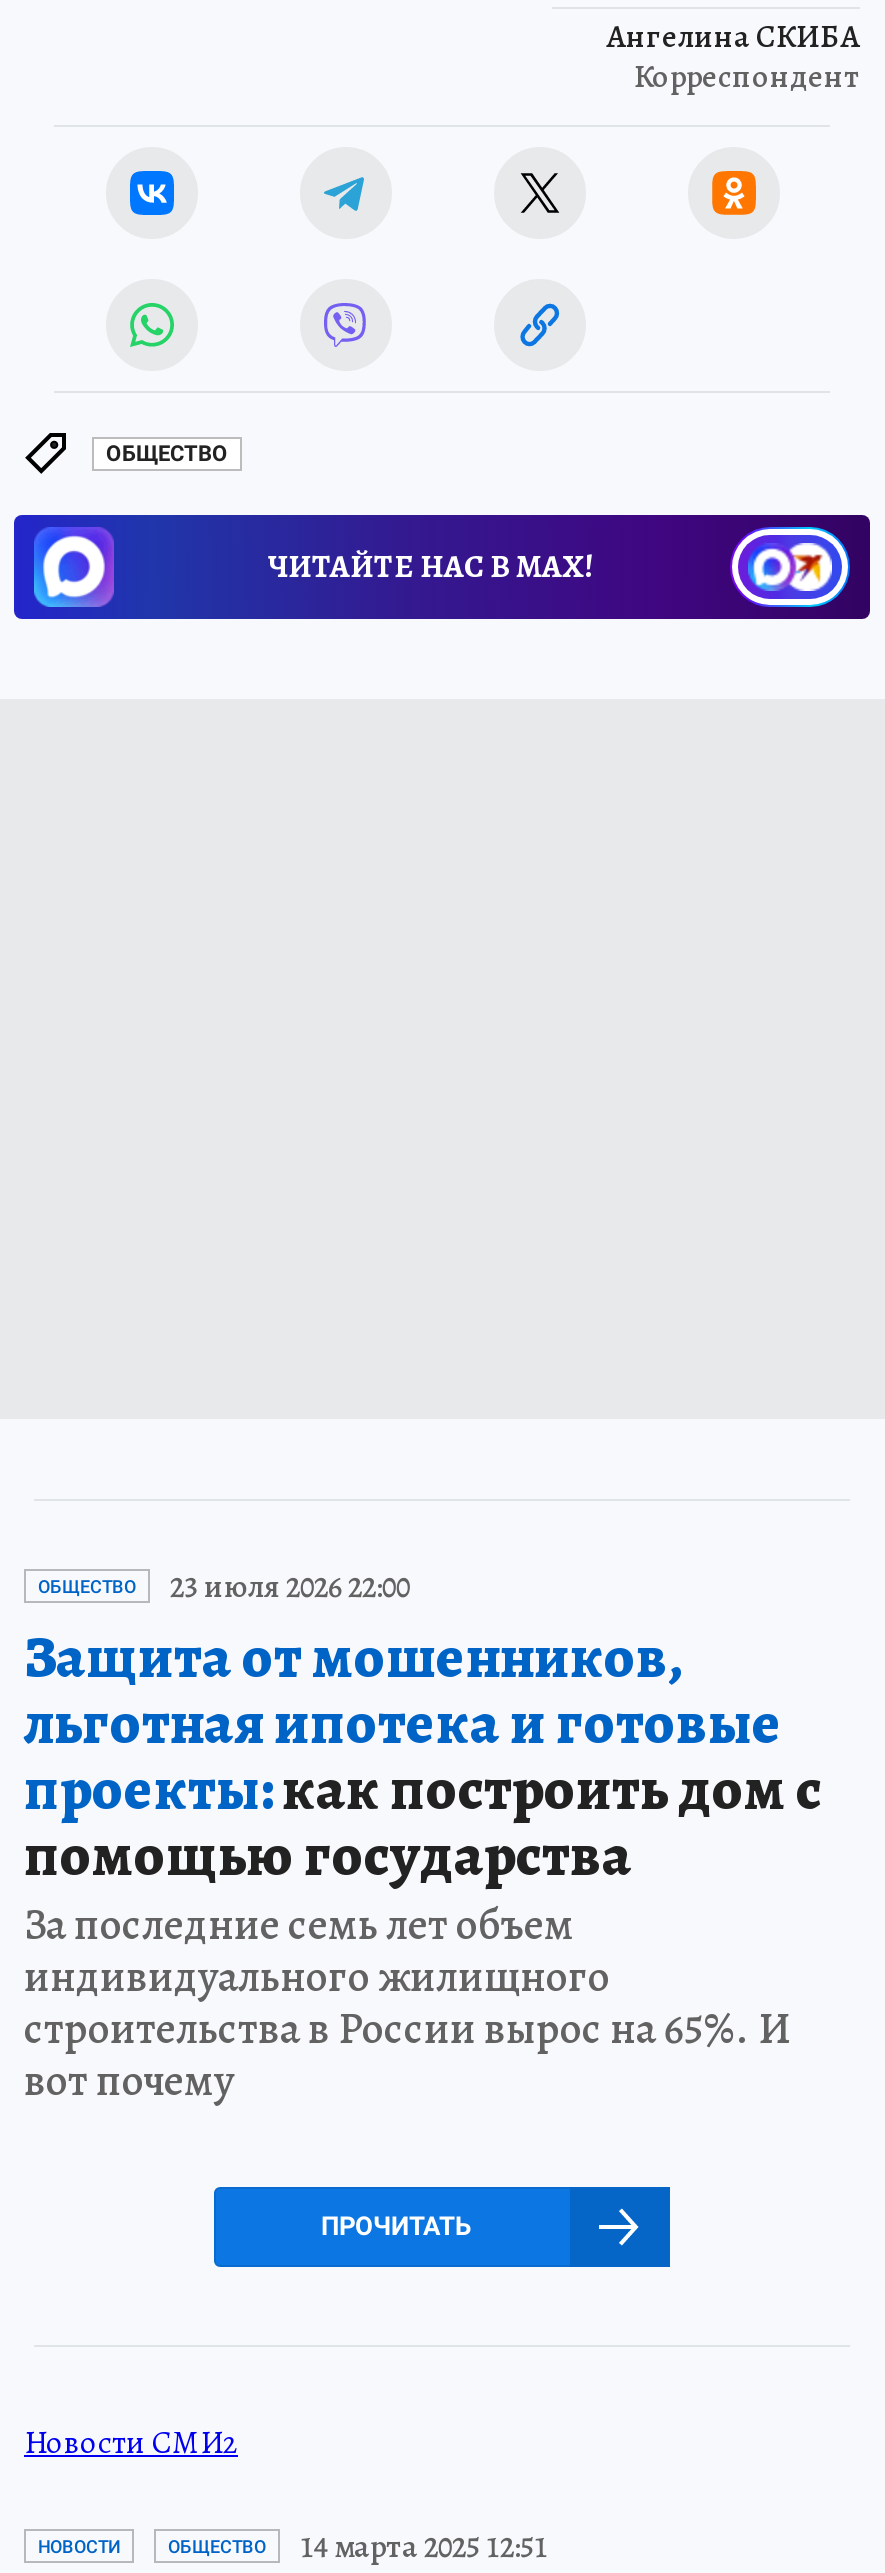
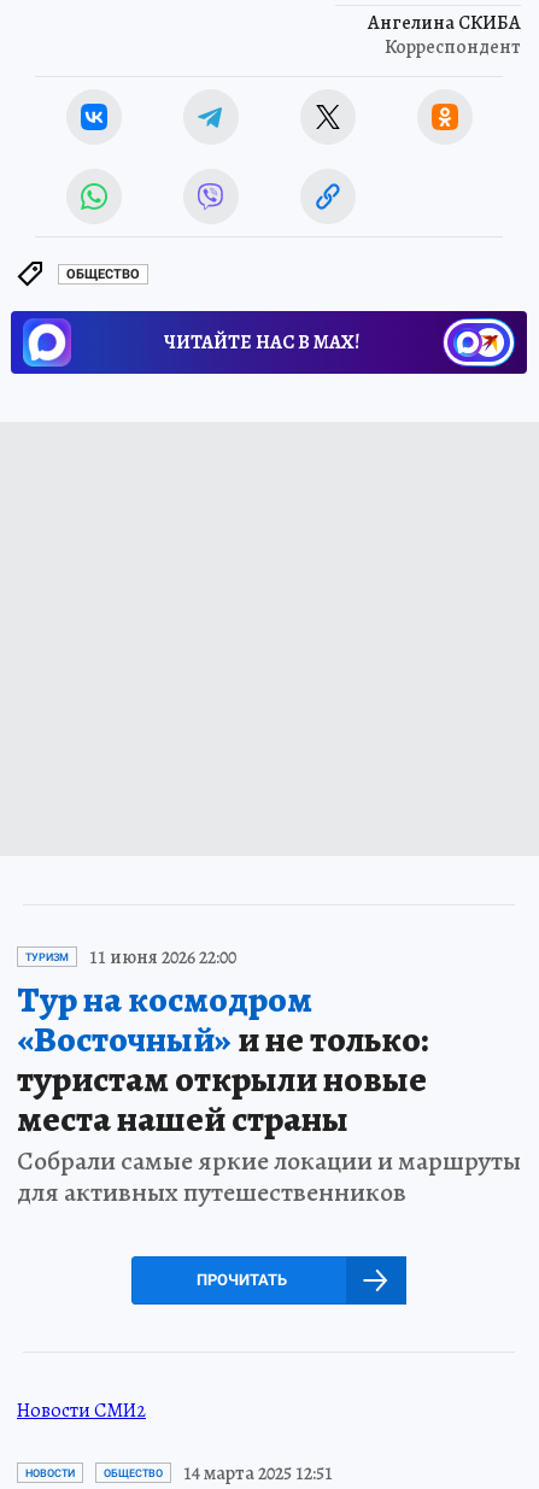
[24,1564,822,2110] ОБЩЕСТВО | 23 июля 2026 22:00 | Защита от мошенников, | льготная ипотека и готовые | проекты:как построить дом с | помощью государства | За последние семь лет объем | индивидуального жилищного | строительства в России вырос на 65%. И | вот почему -> [17,944,521,1210] ТУРИЗМ | 11 июня 2026 22:00 | Тур на космодром | «Восточный»и не только: | туристам открыли новые | места нашей страны | Собрали самые яркие локации и маршруты | для активных путешественников

